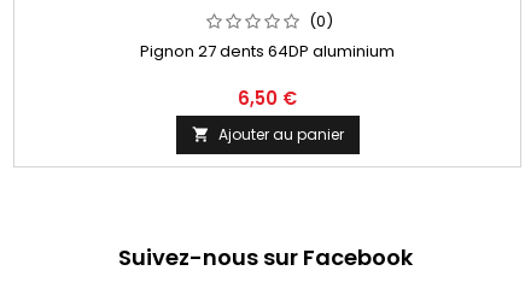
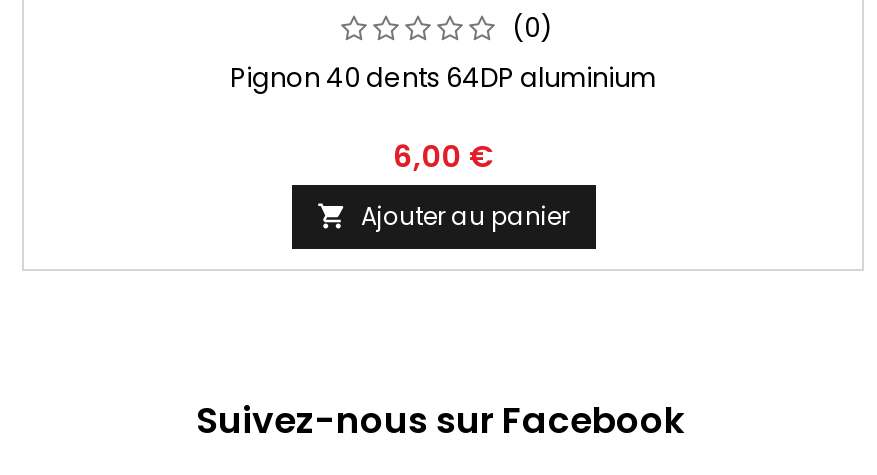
[140,40,395,62] Pignon 27 dents 64DP aluminium -> [230,59,656,97] Pignon 40 dents 64DP aluminium
[238,85,297,111] 6,50 € -> [393,135,493,177] 6,00 €

